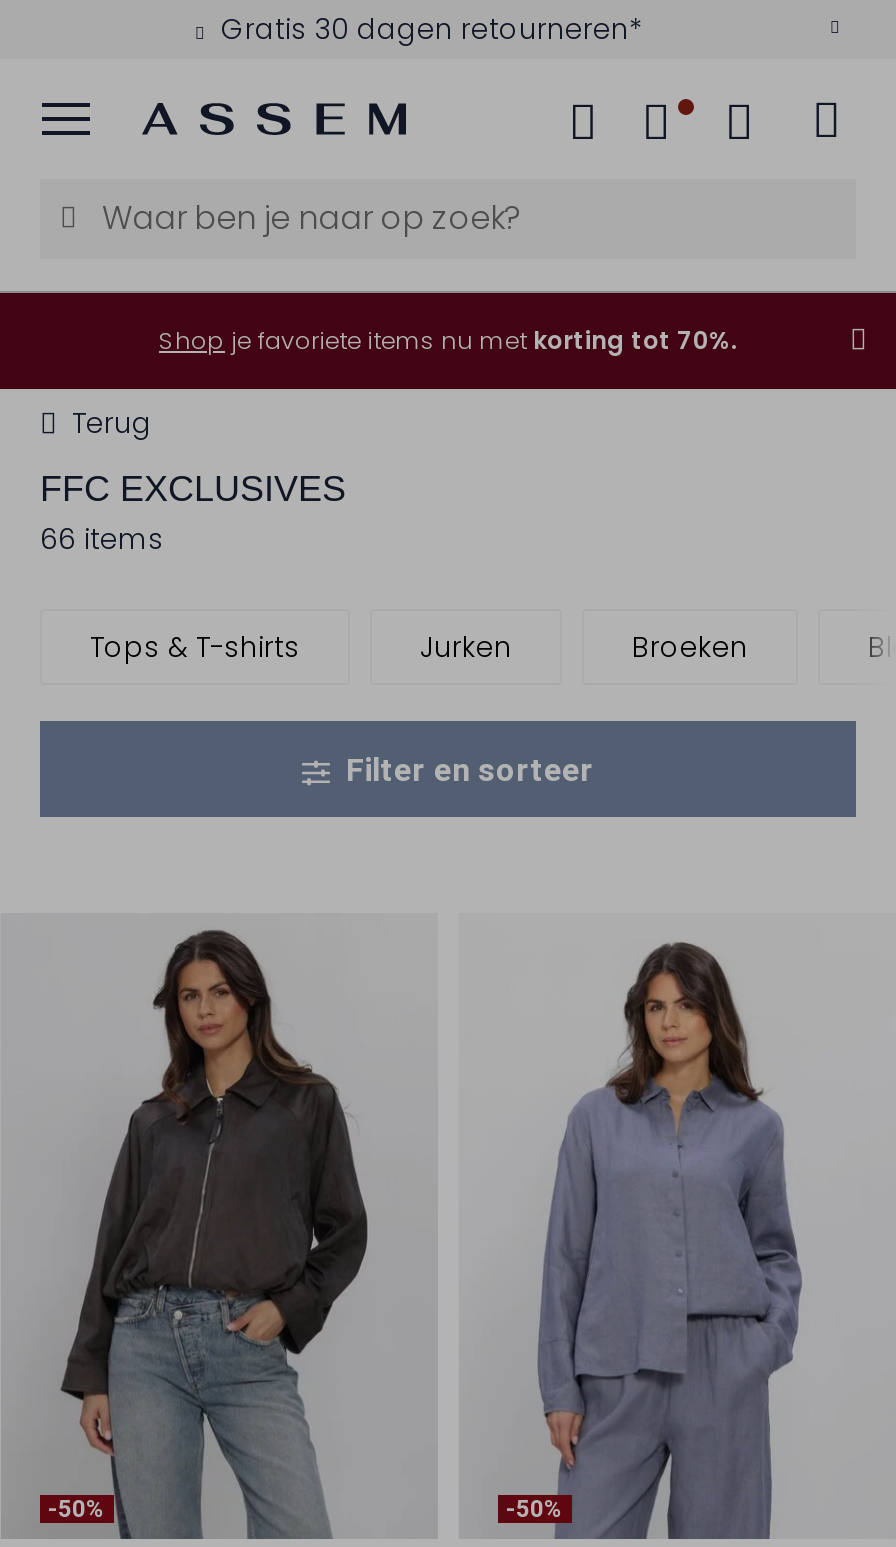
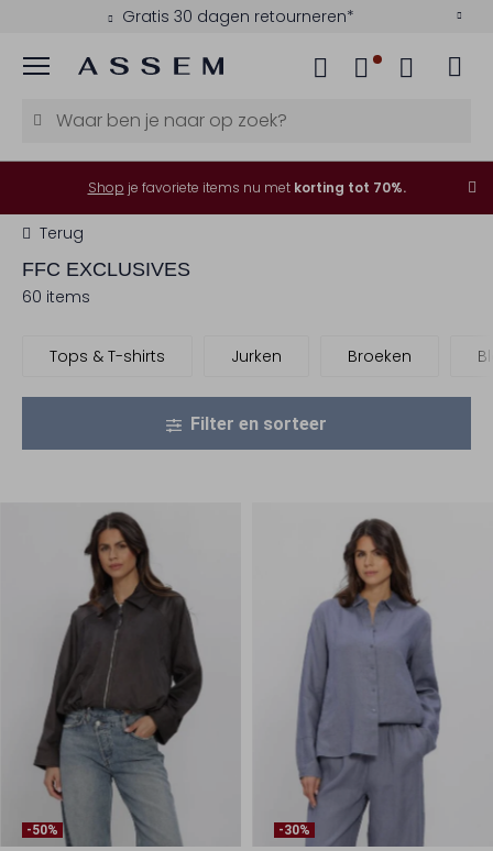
[40,519,164,559] 66 items -> [22,286,90,308] 60 items
[506,1495,564,1523] -50% -> [278,822,310,838] -30%

